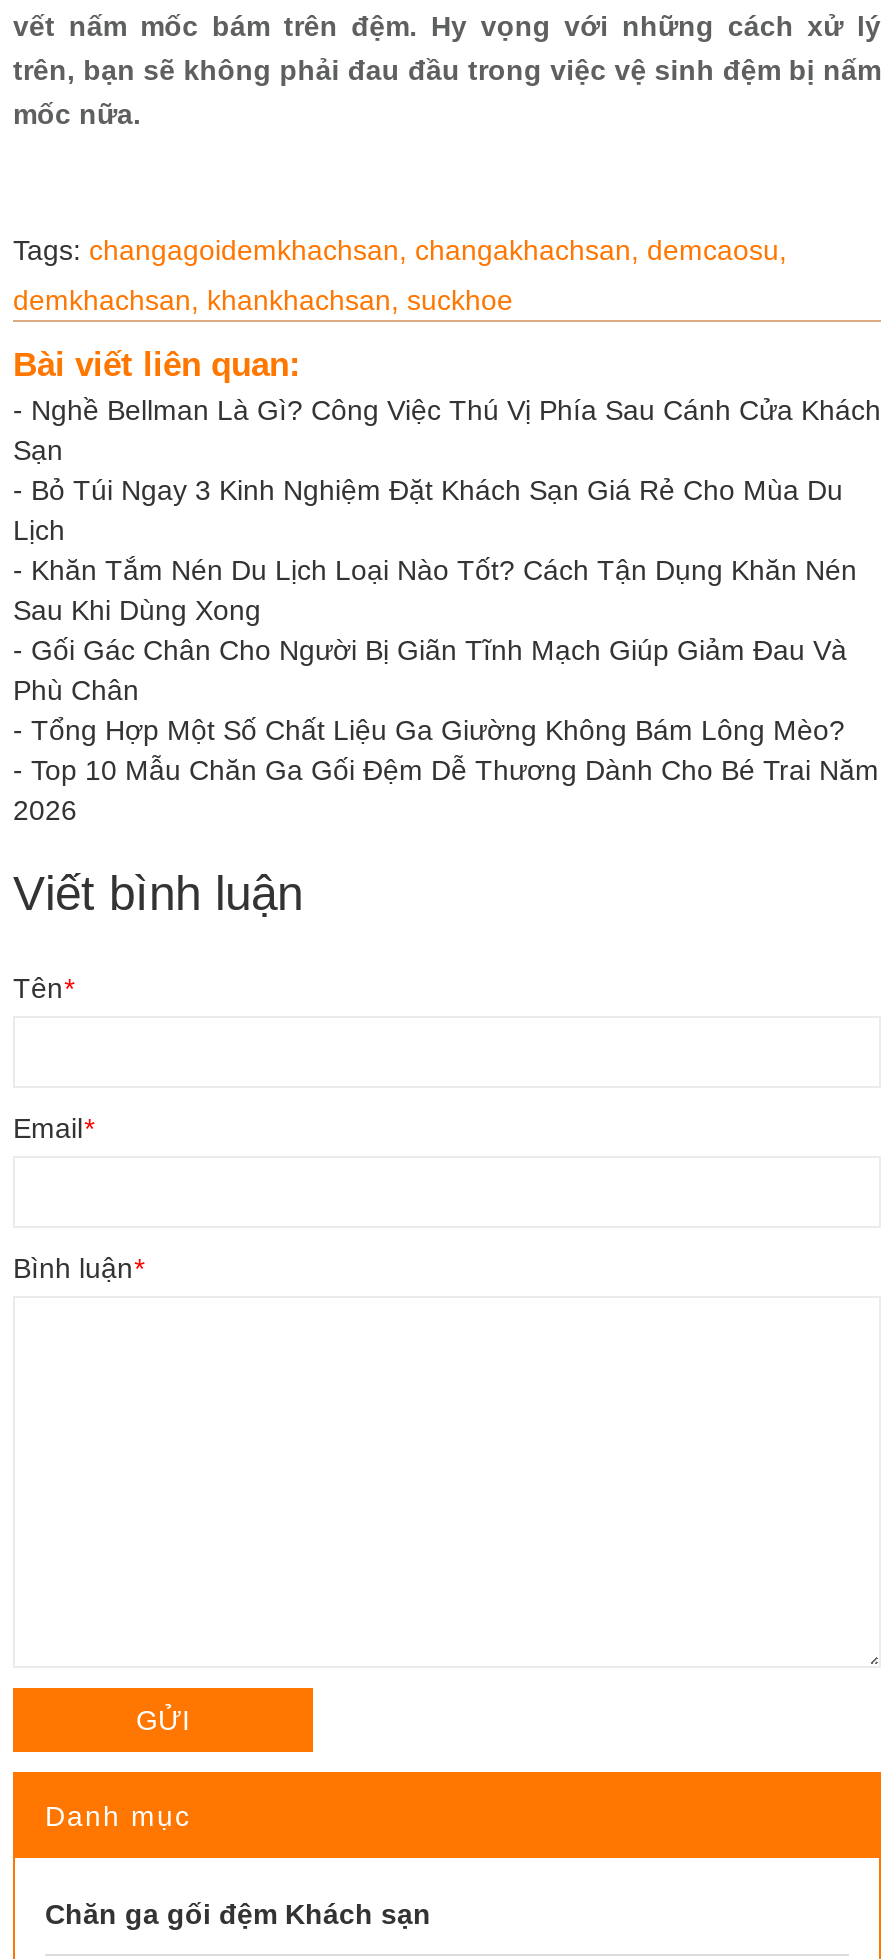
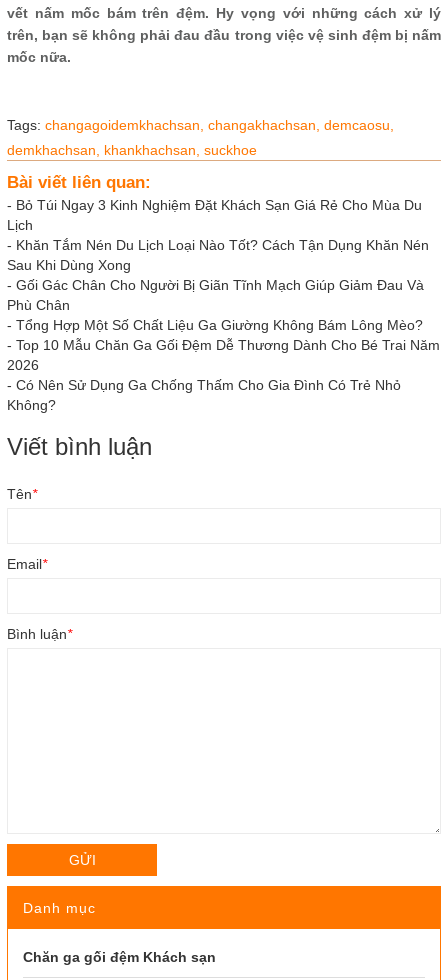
[13,393,881,465] - Nghề Bellman Là Gì? Công Việc Thú Vị Phía Sau Cánh Cửa Khách | Sạn -> none
moved [13,473,879,825] -> [7,196,440,372]: - Bỏ Túi Ngay 3 Kinh Nghiệm Đặt Khách Sạn Giá Rẻ Cho Mùa Du | Lịch | - Khăn Tắm Nén Du Lịch Loại Nào Tốt? Cách Tận Dụng Khăn Nén | ... | - Top 10 Mẫu Chăn Ga Gối Đệm Dễ Thương Dành Cho Bé Trai Năm | 2026
none -> [7,376,401,412] - Có Nên Sử Dụng Ga Chống Thấm Cho Gia Đình Có Trẻ Nhỏ | Không?

